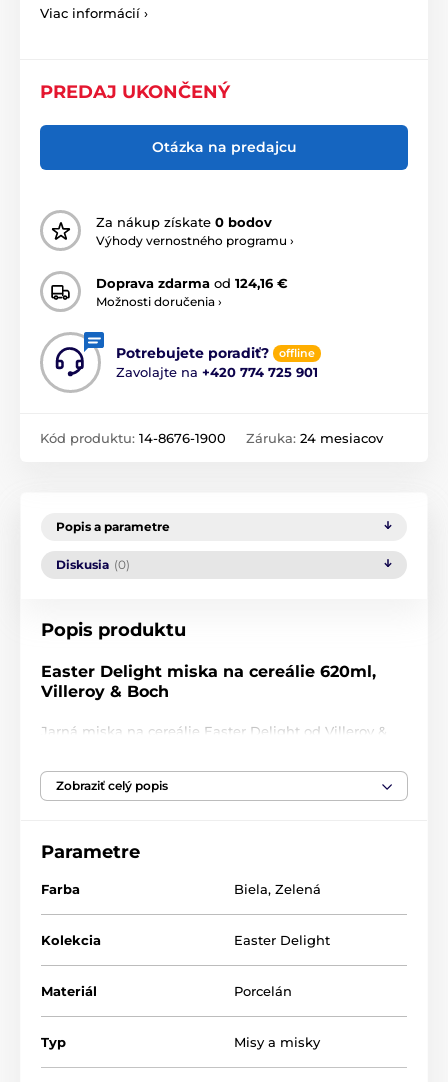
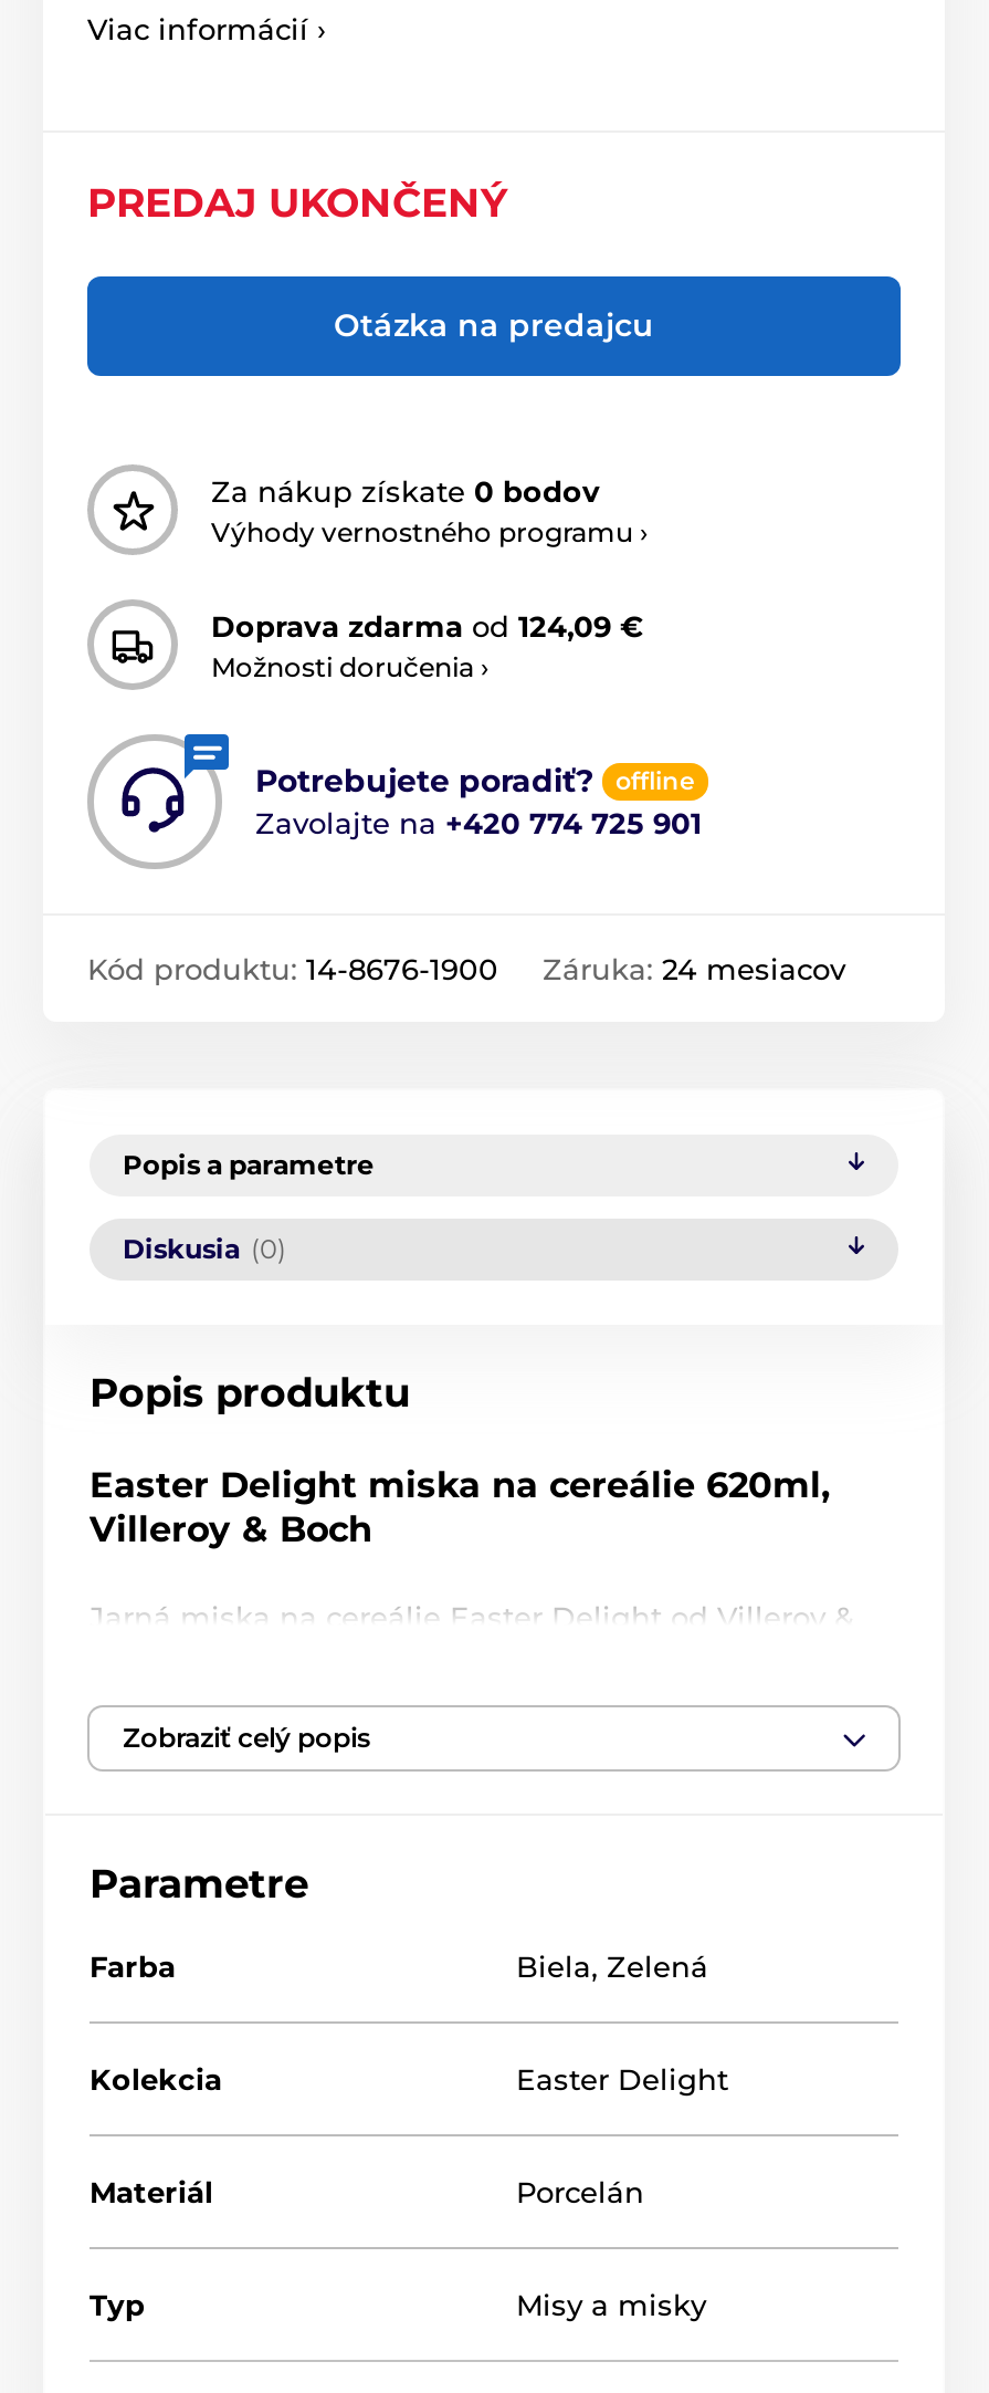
[96,274,288,290] Doprava zdarma od 124,16 € -> [211,607,644,642] Doprava zdarma od 124,09 €

